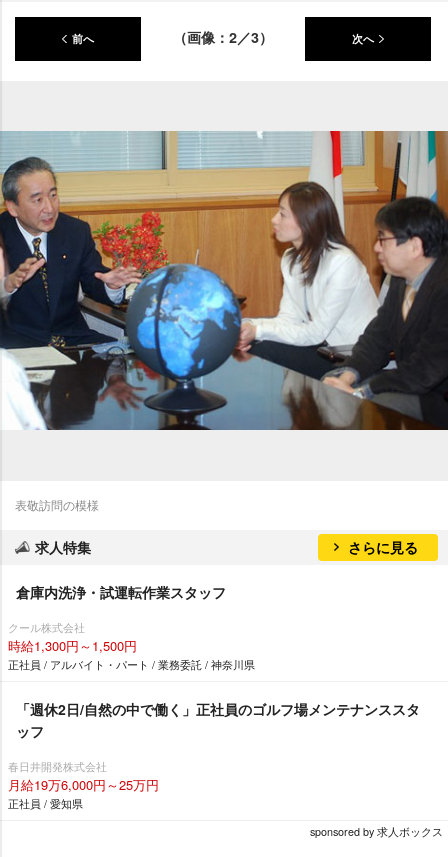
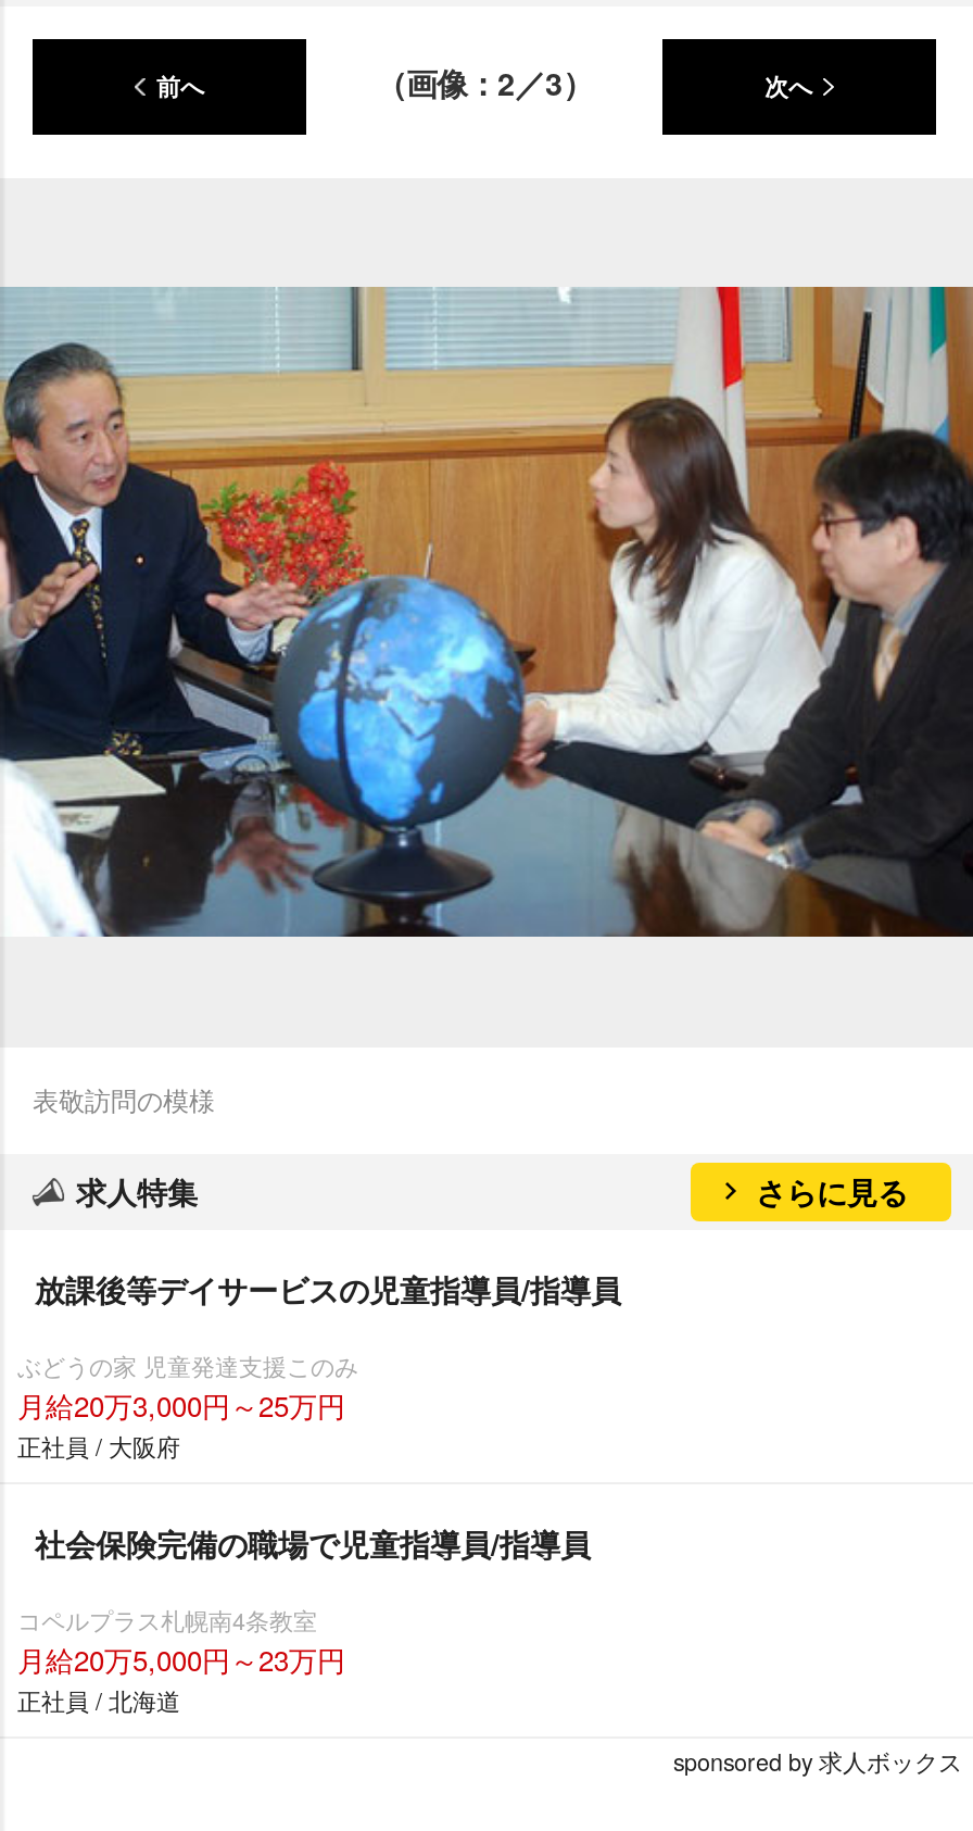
[16,582,226,602] 倉庫内洗浄・試運転作業スタッフ -> [35,1267,621,1310] 放課後等デイサービスの児童指導員/指導員
[8,620,255,672] クール株式会社 | 時給1,300円～1,500円 | 正社員 / アルバイト・パート / 業務委託 / 神奈川県 -> [17,1350,358,1463] ぶどうの家 児童発達支援このみ | 月給20万3,000円～25万円 | 正社員 / 大阪府
[16,699,420,741] 「週休2日/自然の中で働く」正社員のゴルフ場メンテナンススタ | ッフ -> [35,1521,591,1565] 社会保険完備の職場で児童指導員/指導員
[8,759,159,811] 春日井開発株式会社 | 月給19万6,000円～25万円 | 正社員 / 愛知県 -> [17,1604,345,1717] コペルプラス札幌南4条教室 | 月給20万5,000円～23万円 | 正社員 / 北海道

